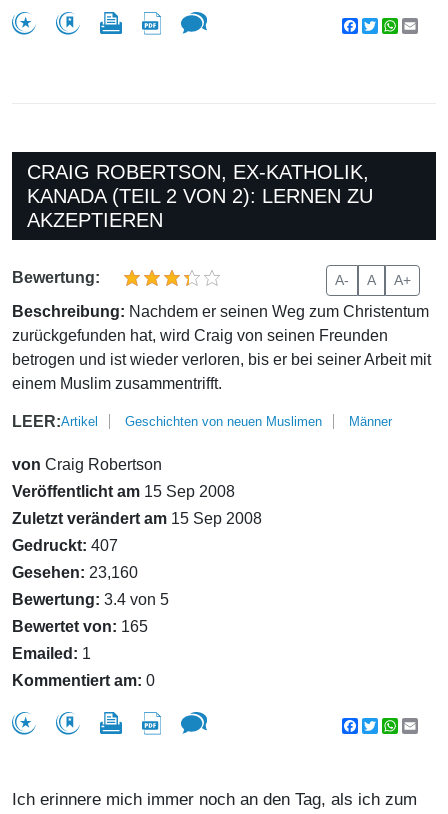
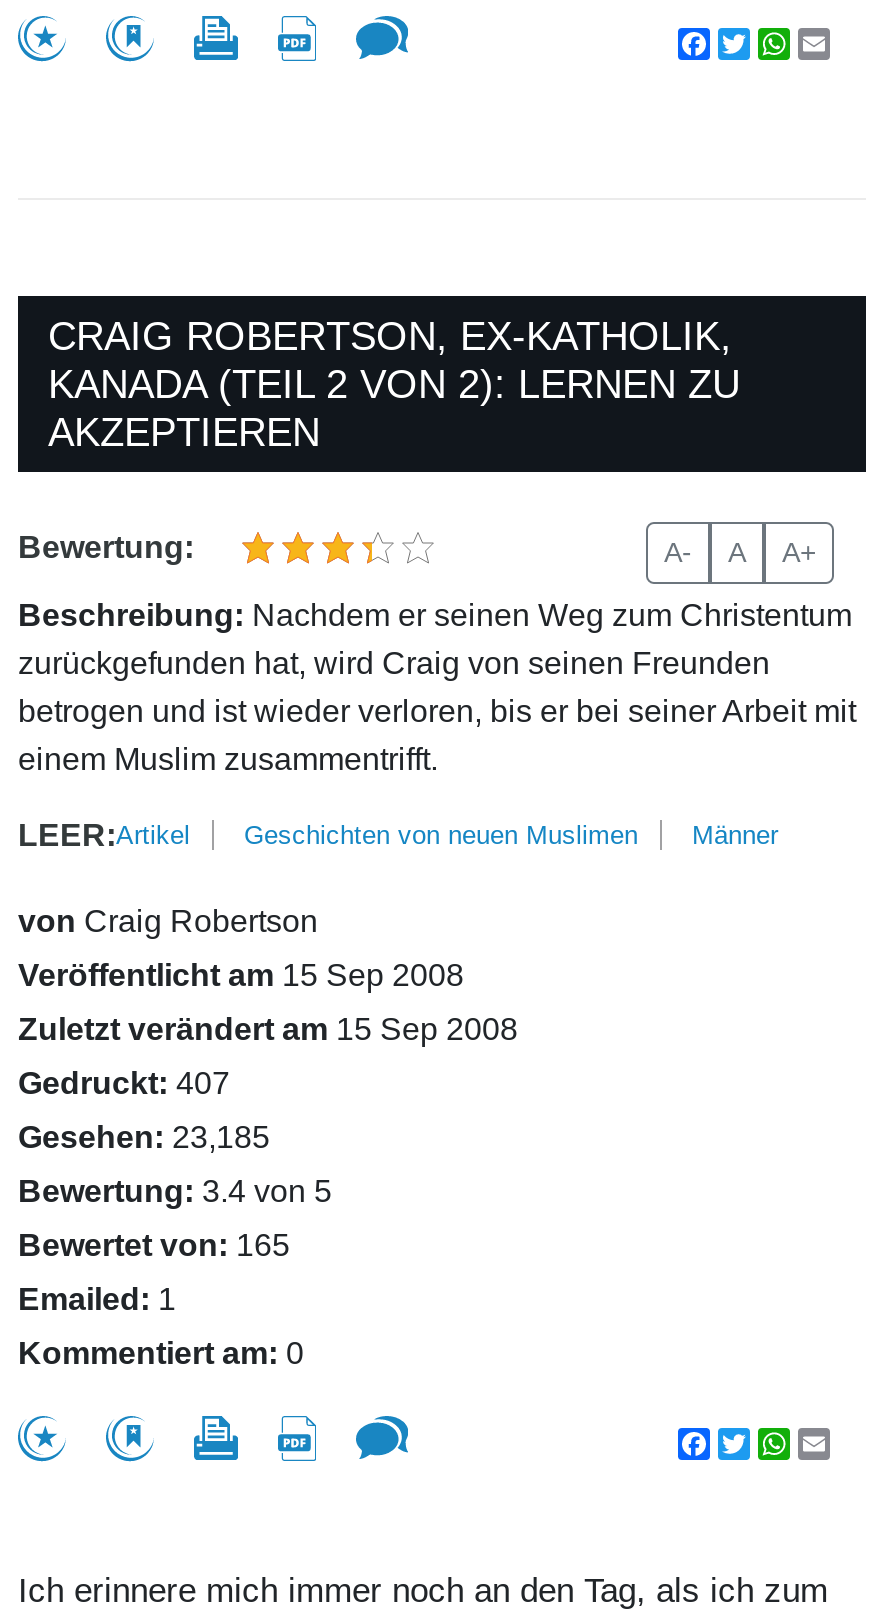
[12,564,138,581] Gesehen: 23,160 -> [18,1120,270,1154] Gesehen: 23,185

